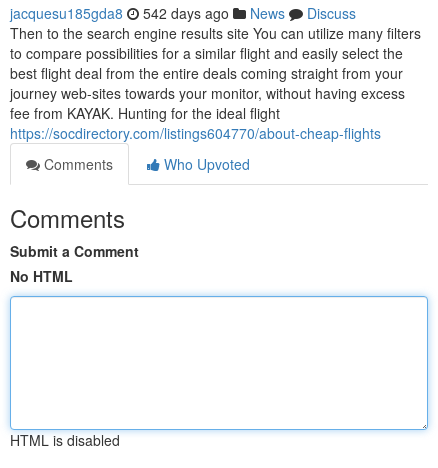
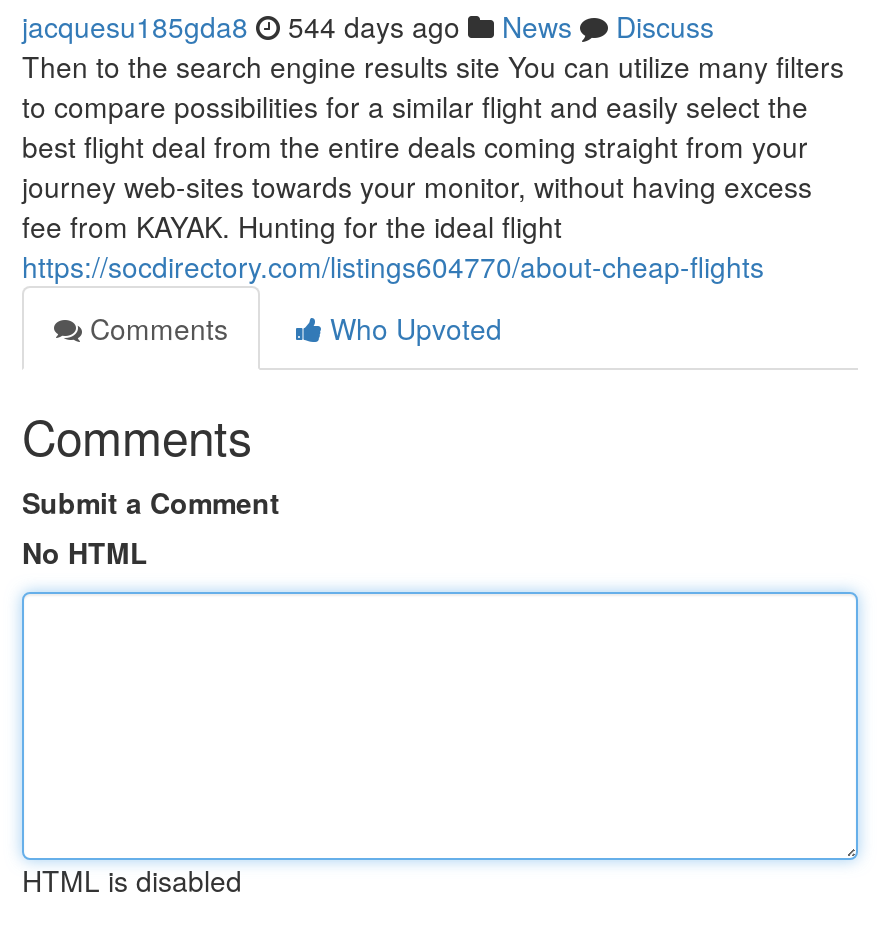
[10,3,356,23] jacquesu185gda8 542 days ago News Discuss -> [22,6,714,46] jacquesu185gda8 544 days ago News Discuss

